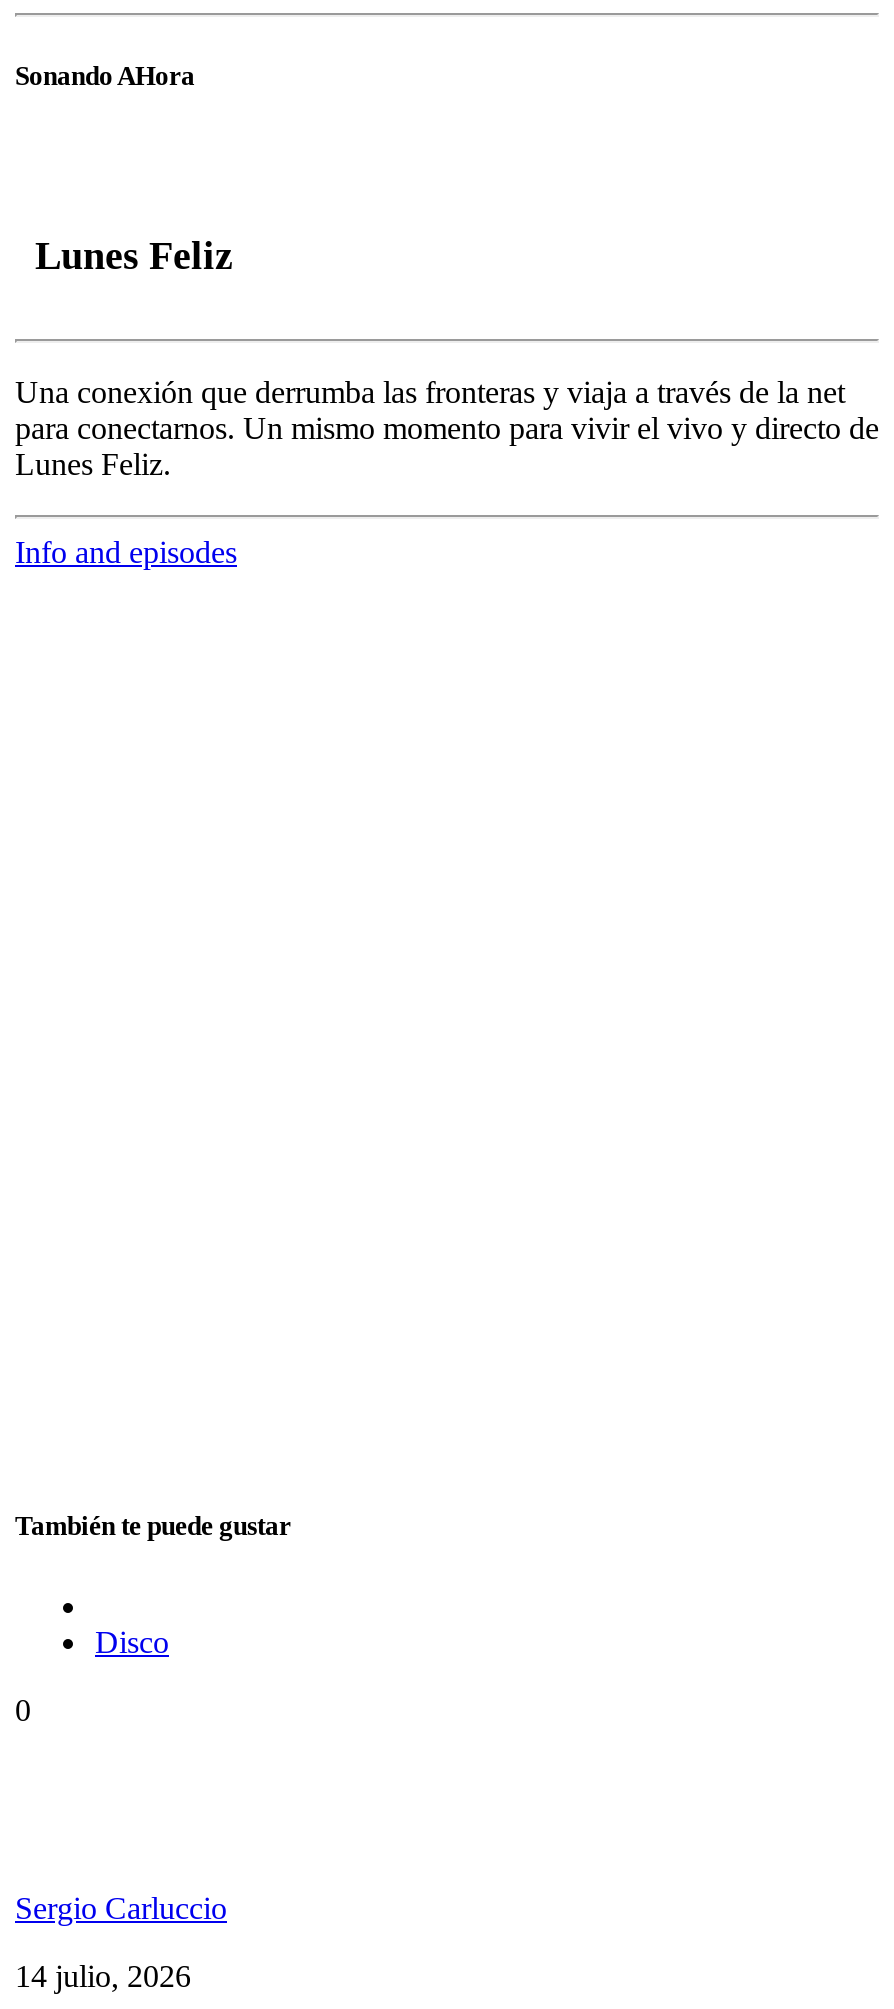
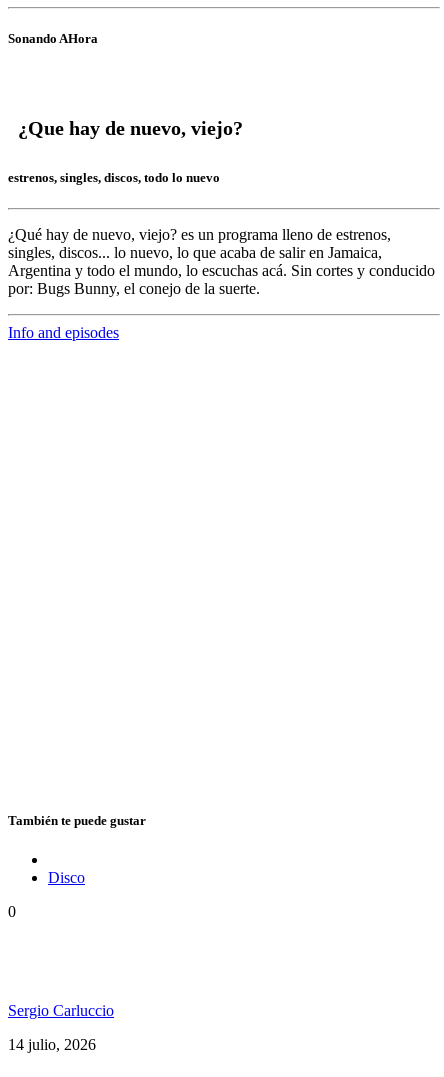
[15,233,879,482] Lunes Feliz | Una conexión que derrumba las fronteras y viaja a través de la net | para conectarnos. Un mismo momento para vivir el vivo y directo de | Lunes Feliz. -> [8,117,435,297] ¿Que hay de nuevo, viejo? | estrenos, singles, discos, todo lo nuevo | ¿Qué hay de nuevo, viejo? es un programa lleno de estrenos, | singles, discos... lo nuevo, lo que acaba de salir en Jamaica, | Argentina y todo el mundo, lo escuchas acá. Sin cortes y conducido | por: Bugs Bunny, el conejo de la suerte.

